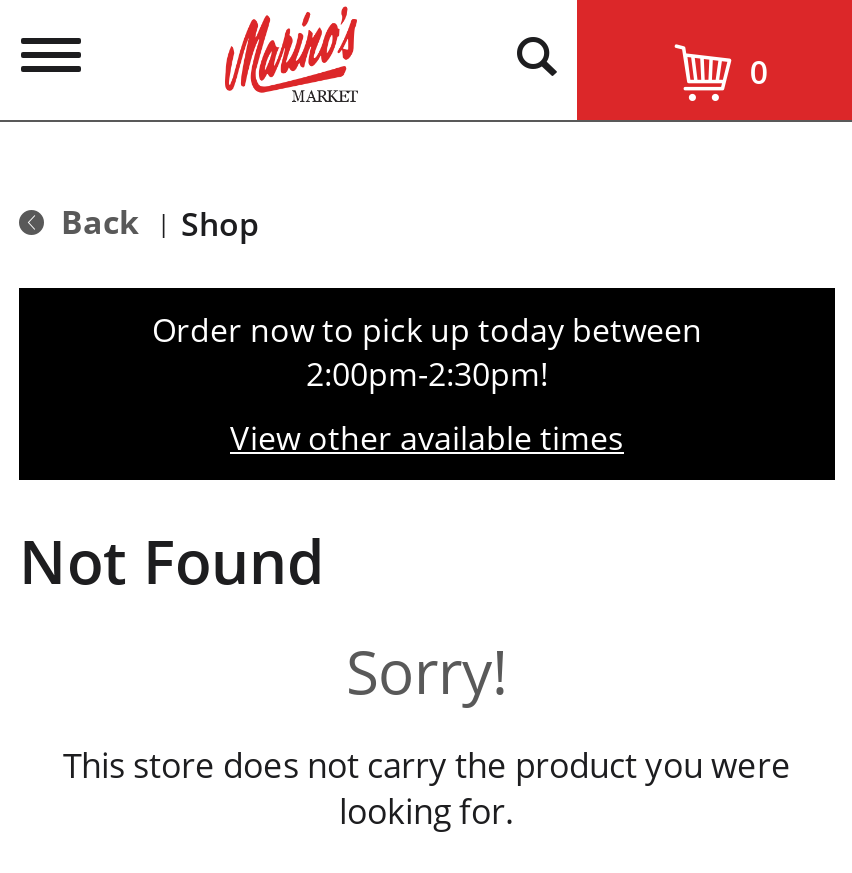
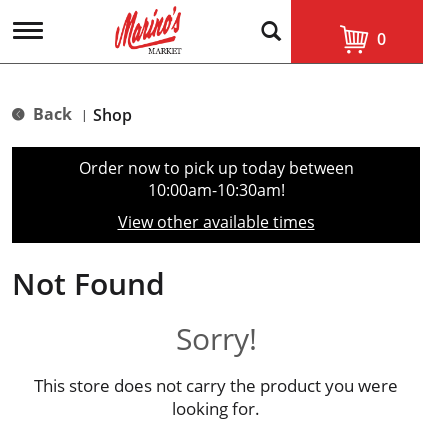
[306,352,548,396] 2:00pm-2:30pm! -> [147,179,284,201] 10:00am-10:30am!

